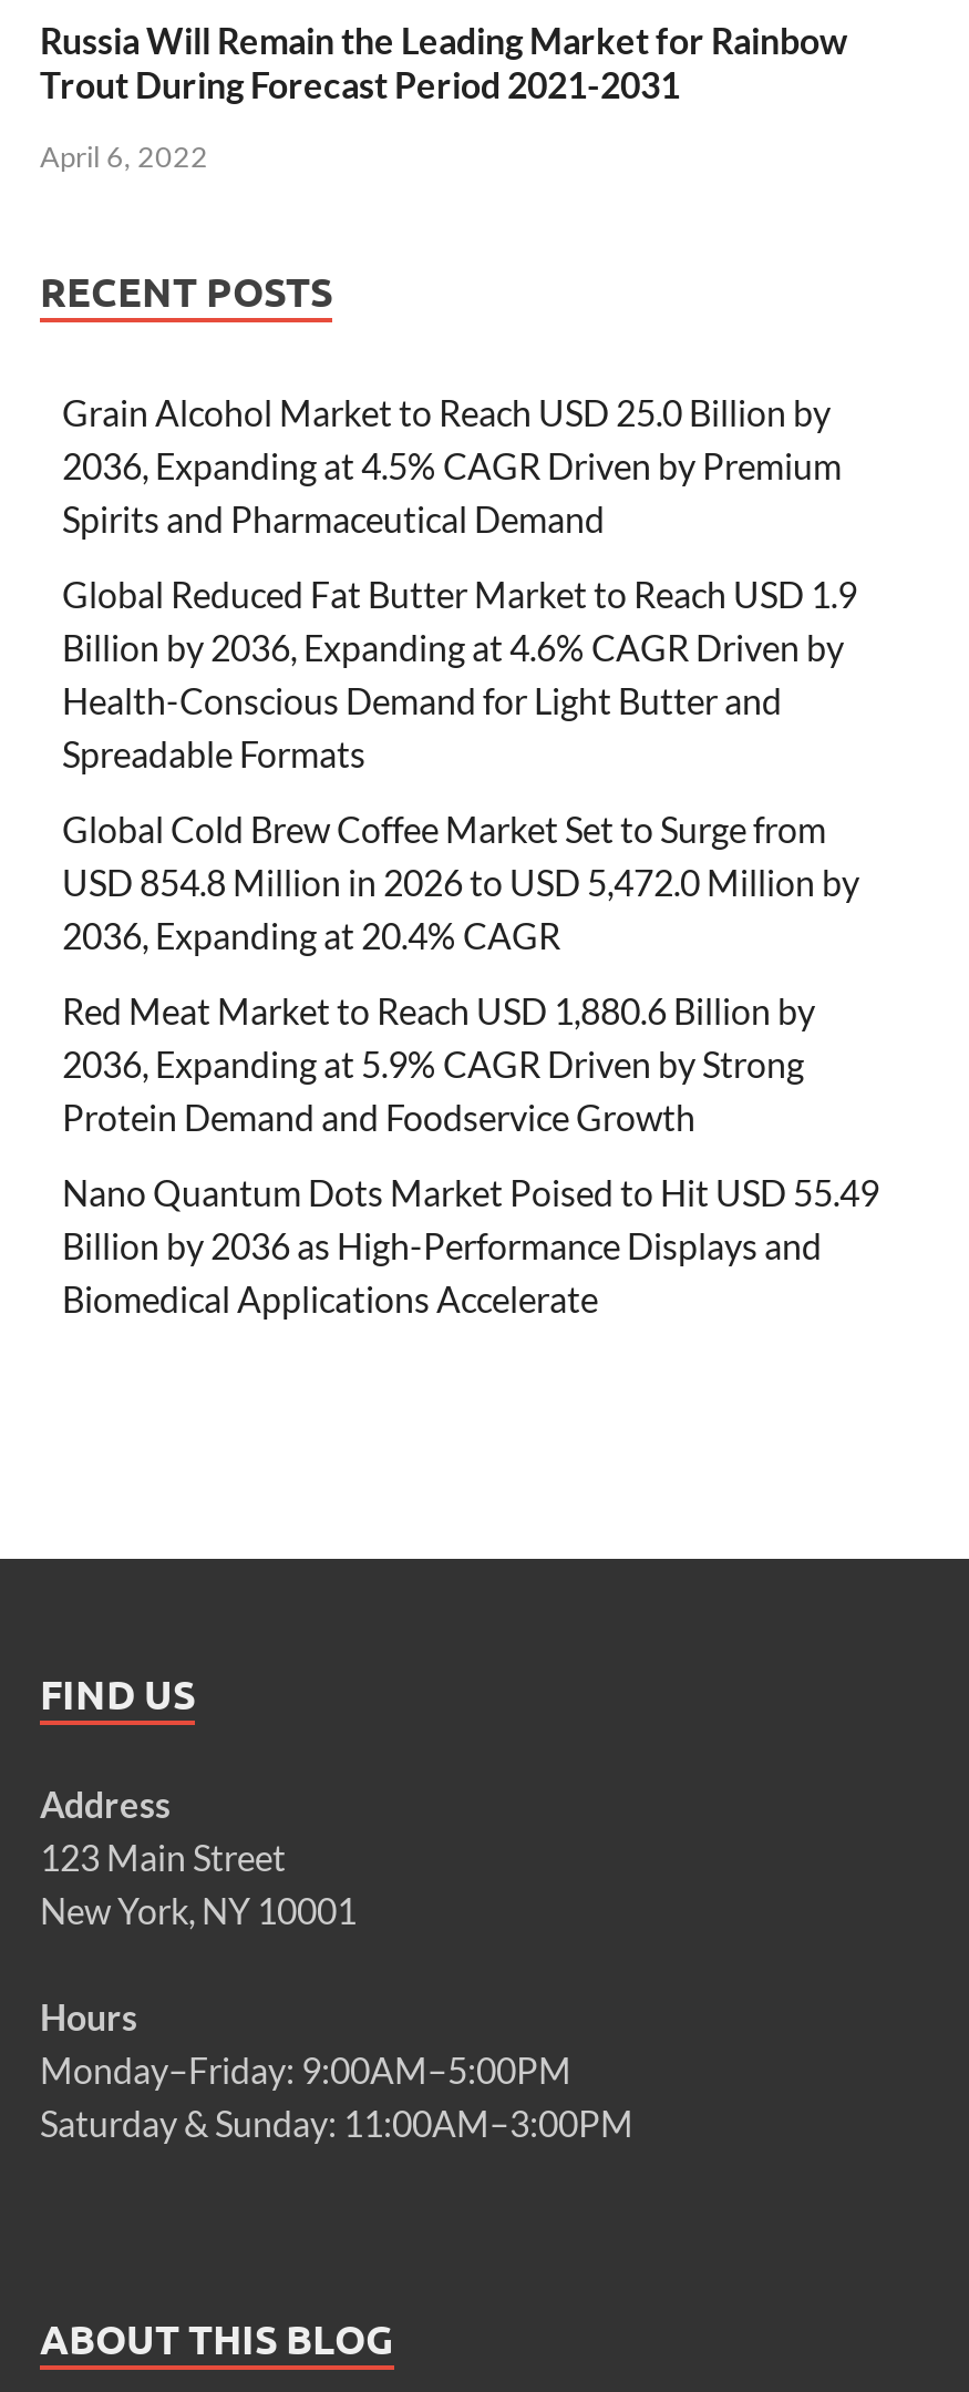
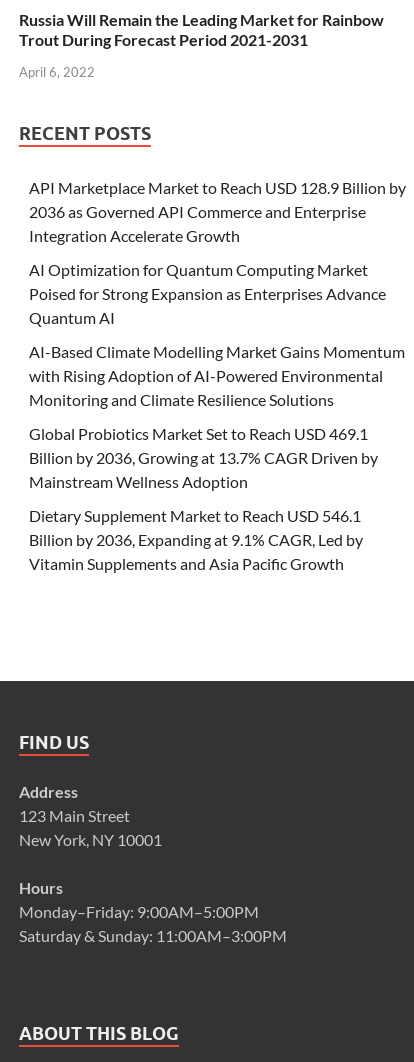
[62,390,842,539] Grain Alcohol Market to Reach USD 25.0 Billion by | 2036, Expanding at 4.5% CAGR Driven by Premium | Spirits and Pharmaceutical Demand -> [29,178,406,245] API Marketplace Market to Reach USD 128.9 Billion by | 2036 as Governed API Commerce and Enterprise | Integration Accelerate Growth
[62,572,857,774] Global Reduced Fat Butter Market to Reach USD 1.9 | Billion by 2036, Expanding at 4.6% CAGR Driven by | Health-Conscious Demand for Light Butter and | Spreadable Formats -> [29,260,386,327] AI Optimization for Quantum Computing Market | Poised for Strong Expansion as Enterprises Advance | Quantum AI
[62,807,859,955] Global Cold Brew Coffee Market Set to Surge from | USD 854.8 Million in 2026 to USD 5,472.0 Million by | 2036, Expanding at 20.4% CAGR -> [29,342,405,409] AI-Based Climate Modelling Market Gains Momentum | with Rising Adoption of AI-Powered Environmental | Monitoring and Climate Resilience Solutions
[62,989,815,1137] Red Meat Market to Reach USD 1,880.6 Billion by | 2036, Expanding at 5.9% CAGR Driven by Strong | Protein Demand and Foodservice Growth -> [29,424,378,491] Global Probiotics Market Set to Reach USD 469.1 | Billion by 2036, Growing at 13.7% CAGR Driven by | Mainstream Wellness Adoption
[62,1170,879,1319] Nano Quantum Dots Market Poised to Hit USD 55.49 | Billion by 2036 as High-Performance Displays and | Biomedical Applications Accelerate -> [29,506,363,573] Dietary Supplement Market to Reach USD 546.1 | Billion by 2036, Expanding at 9.1% CAGR, Led by | Vitamin Supplements and Asia Pacific Growth

